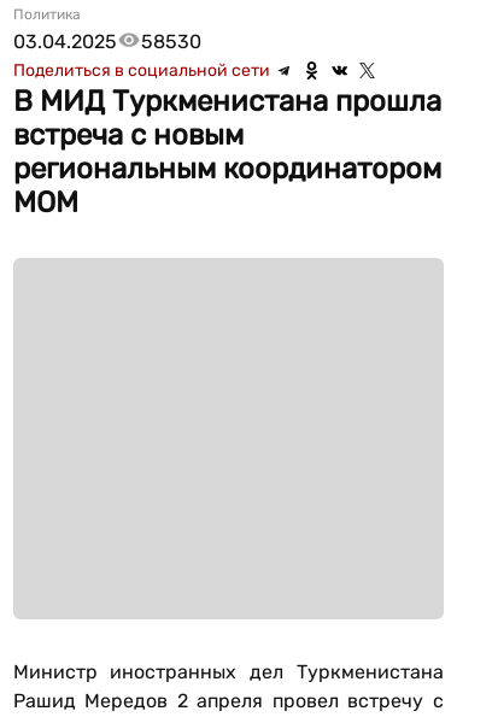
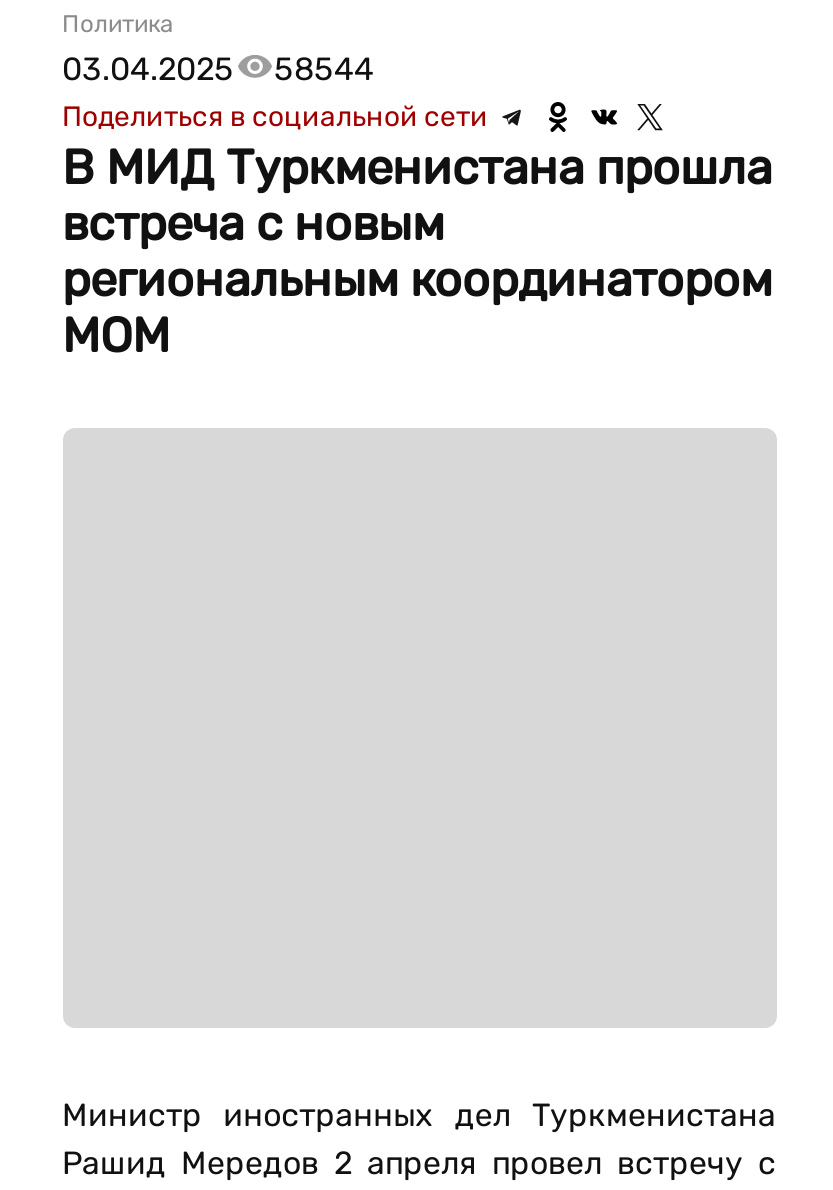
[13,30,201,53] 03.04.2025 58530 -> [62,50,374,88] 03.04.2025 58544

